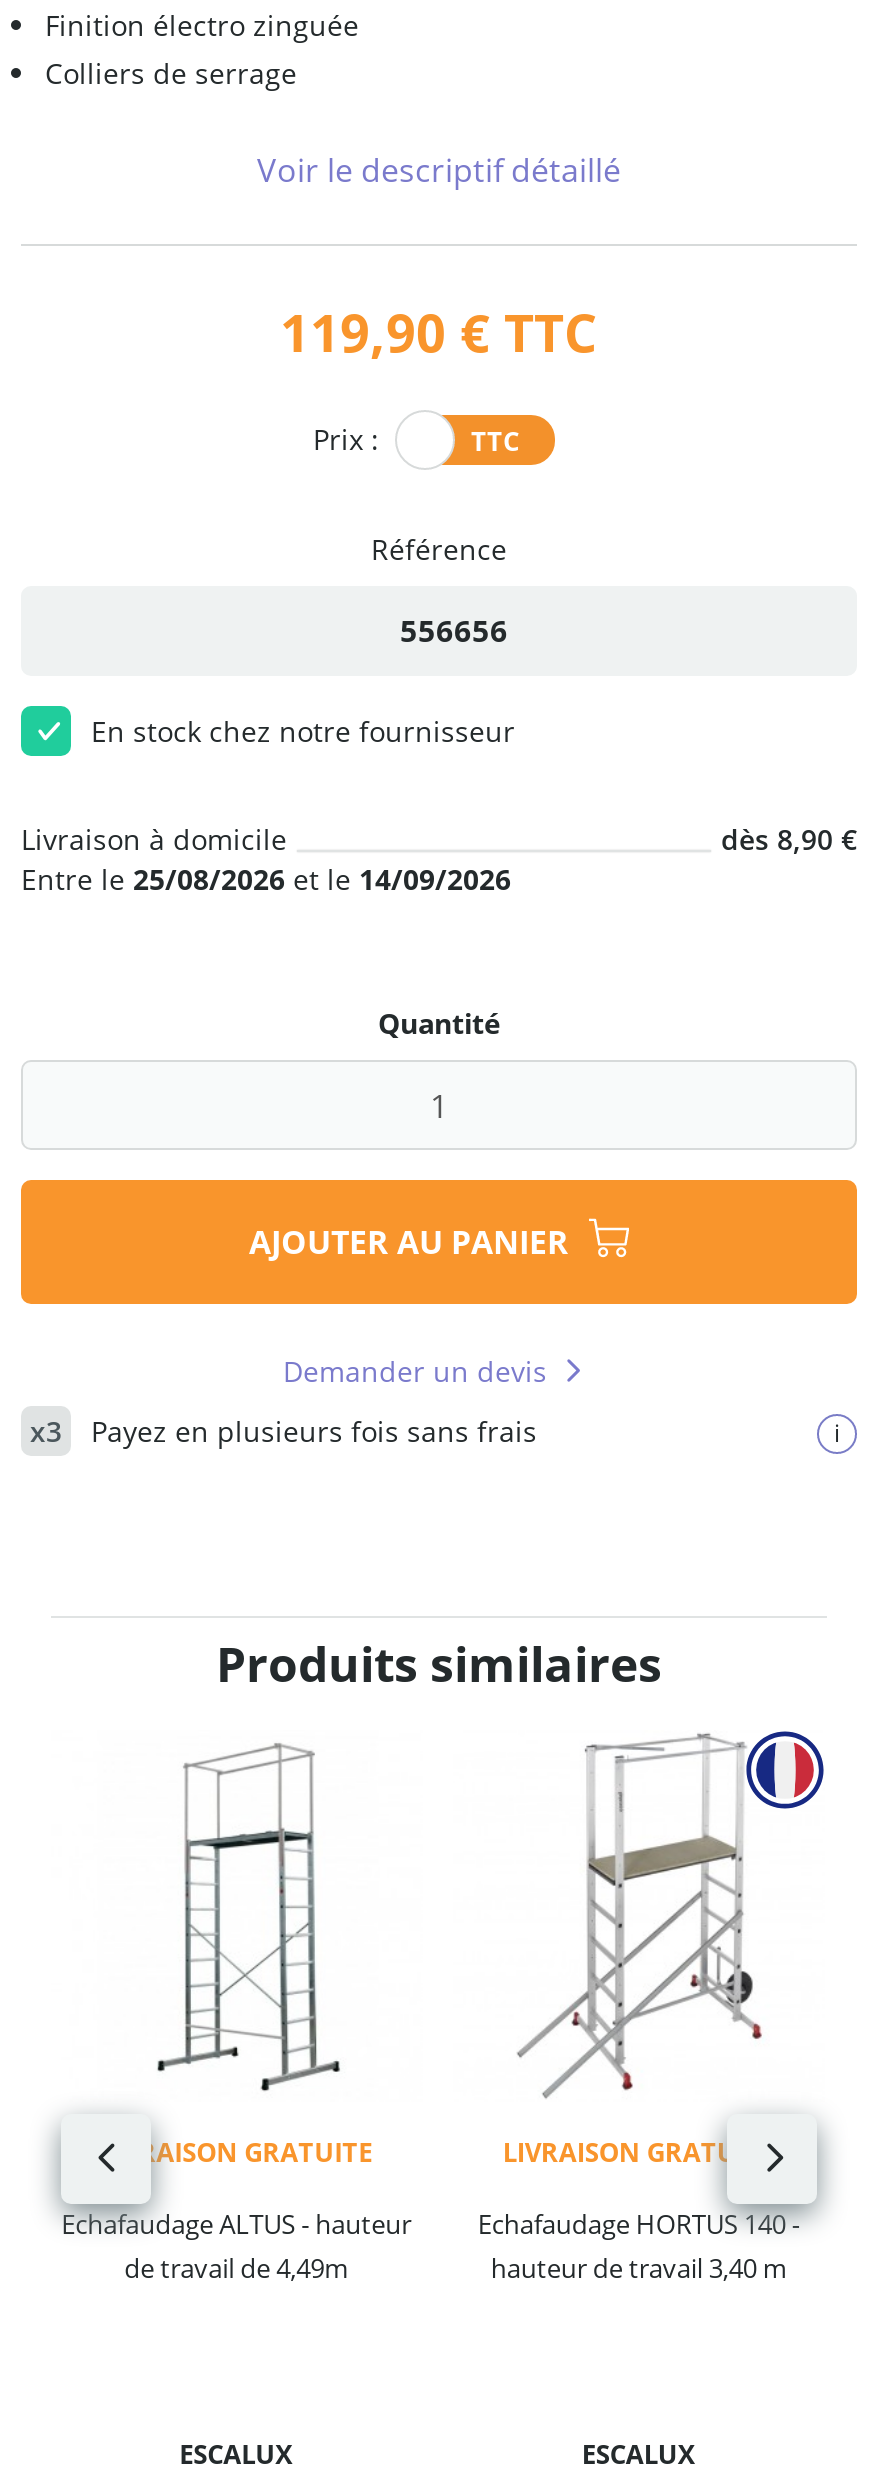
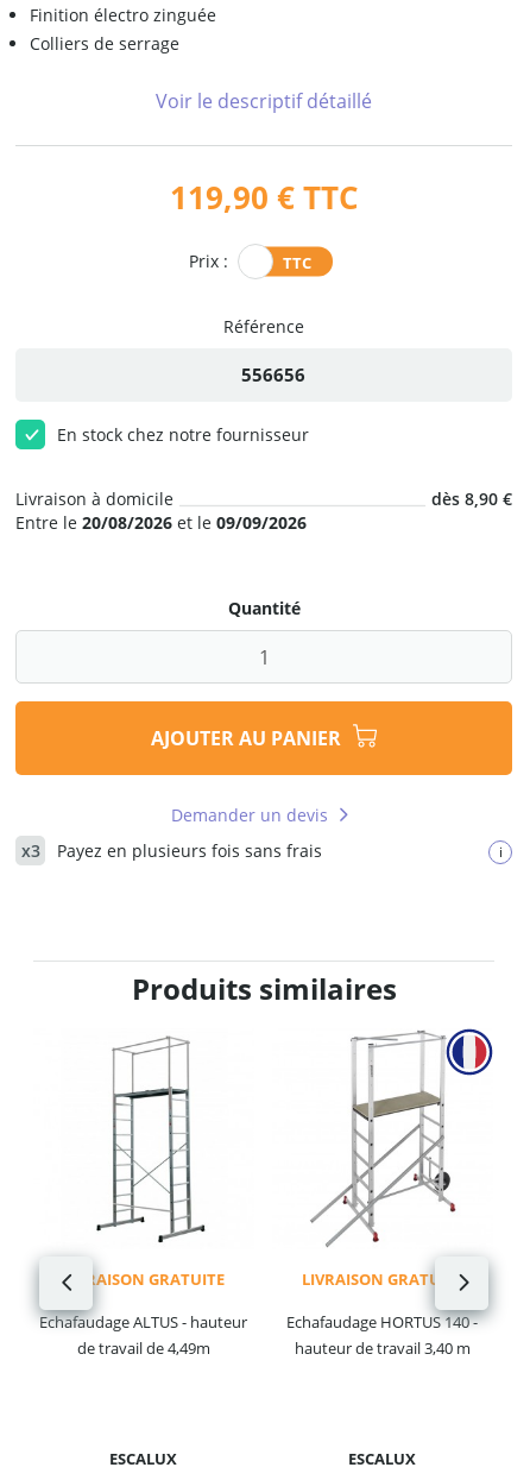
[21,860,511,898] Entre le 25/08/2026 et le 14/09/2026 -> [15,511,307,534] Entre le 20/08/2026 et le 09/09/2026

